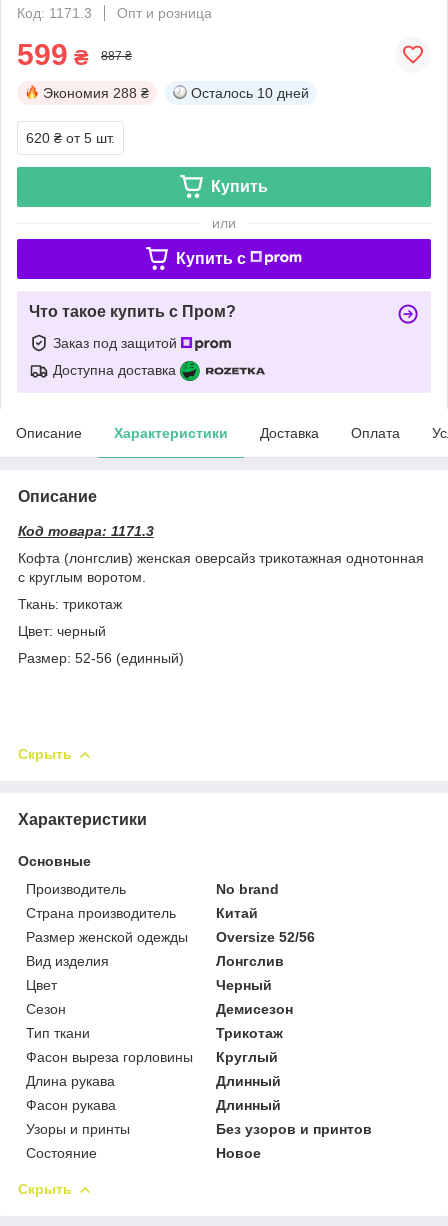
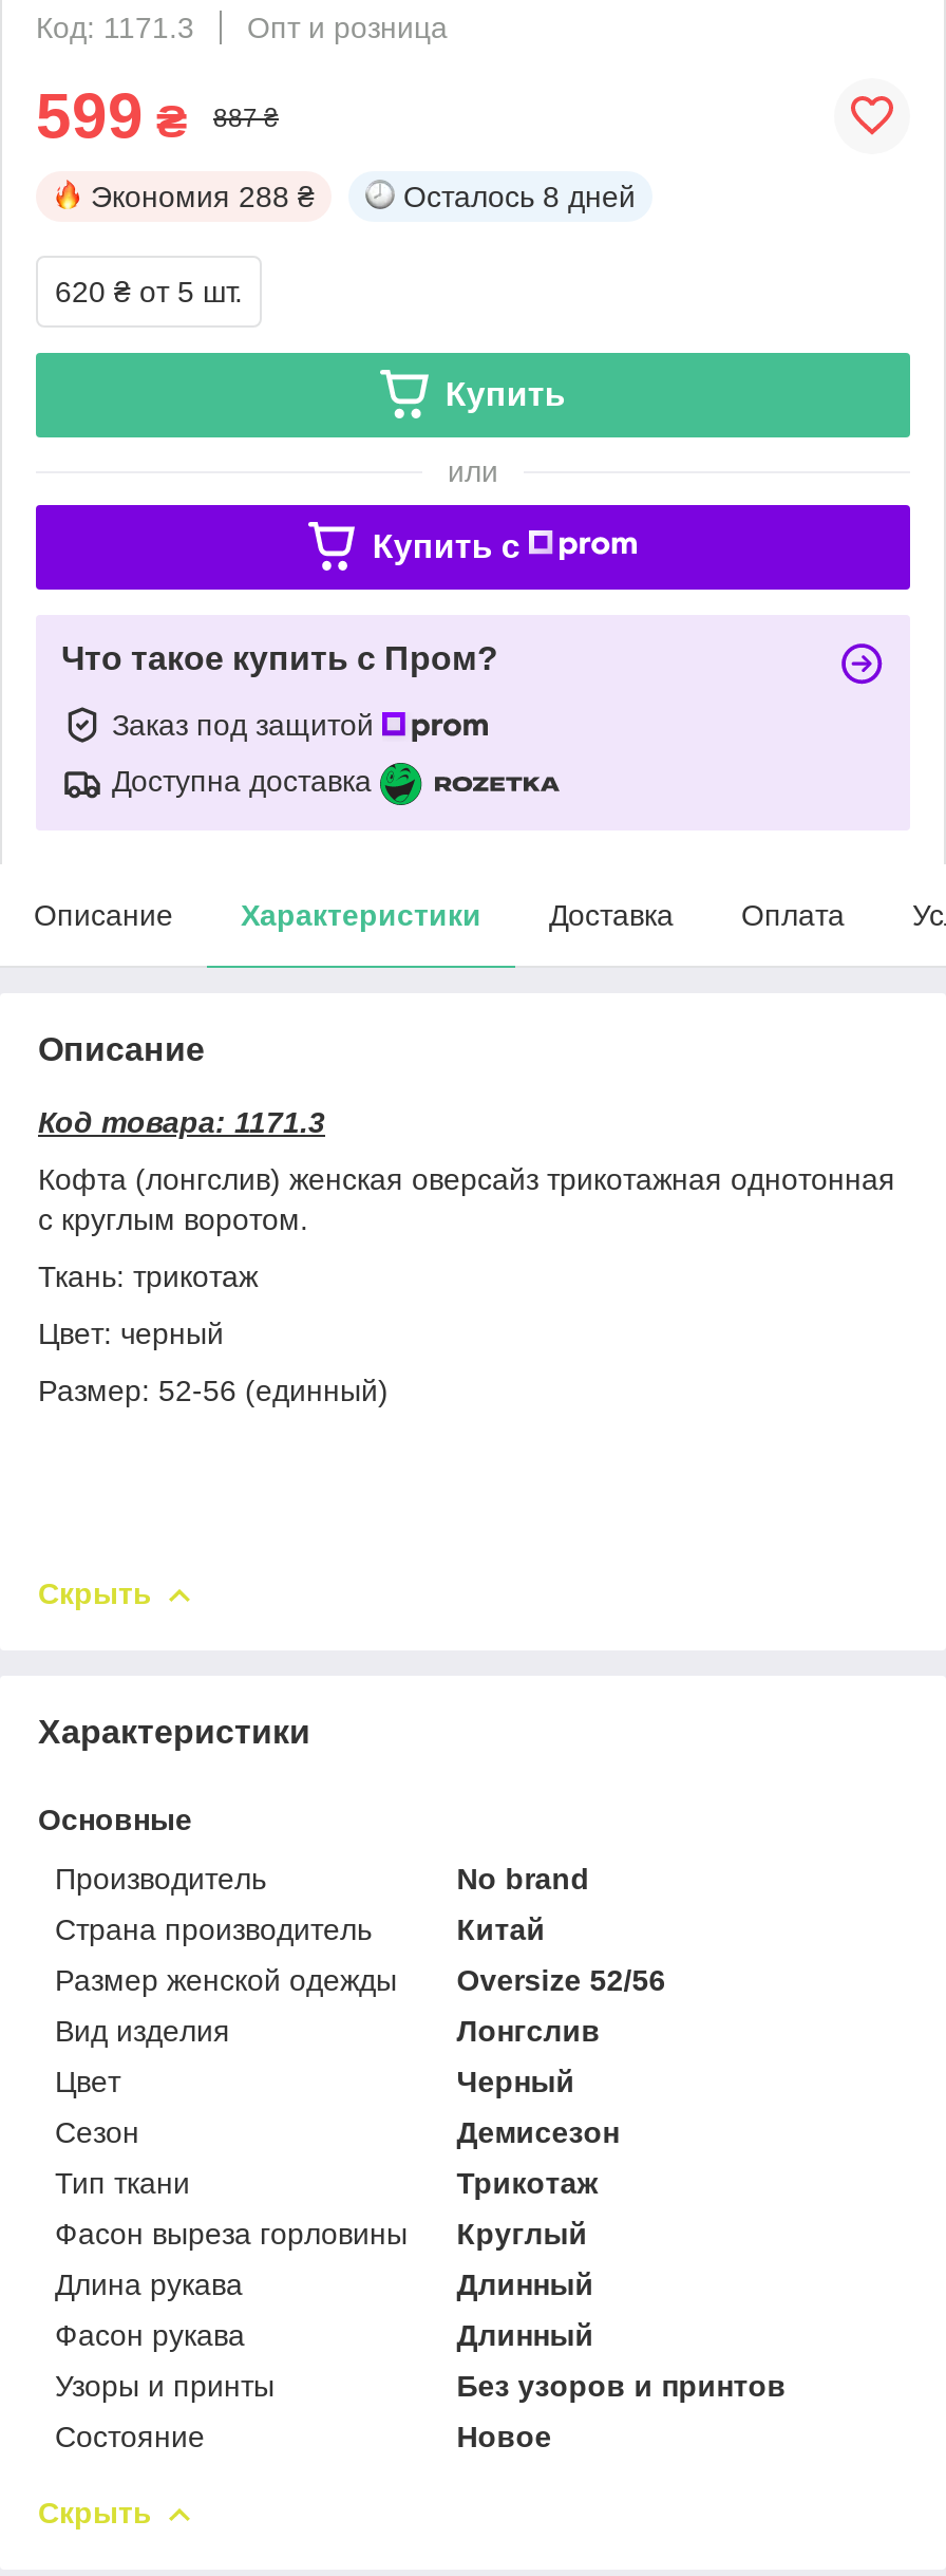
[191,85,309,101] Осталось 10 дней -> [403,179,636,213] Осталось 8 дней

